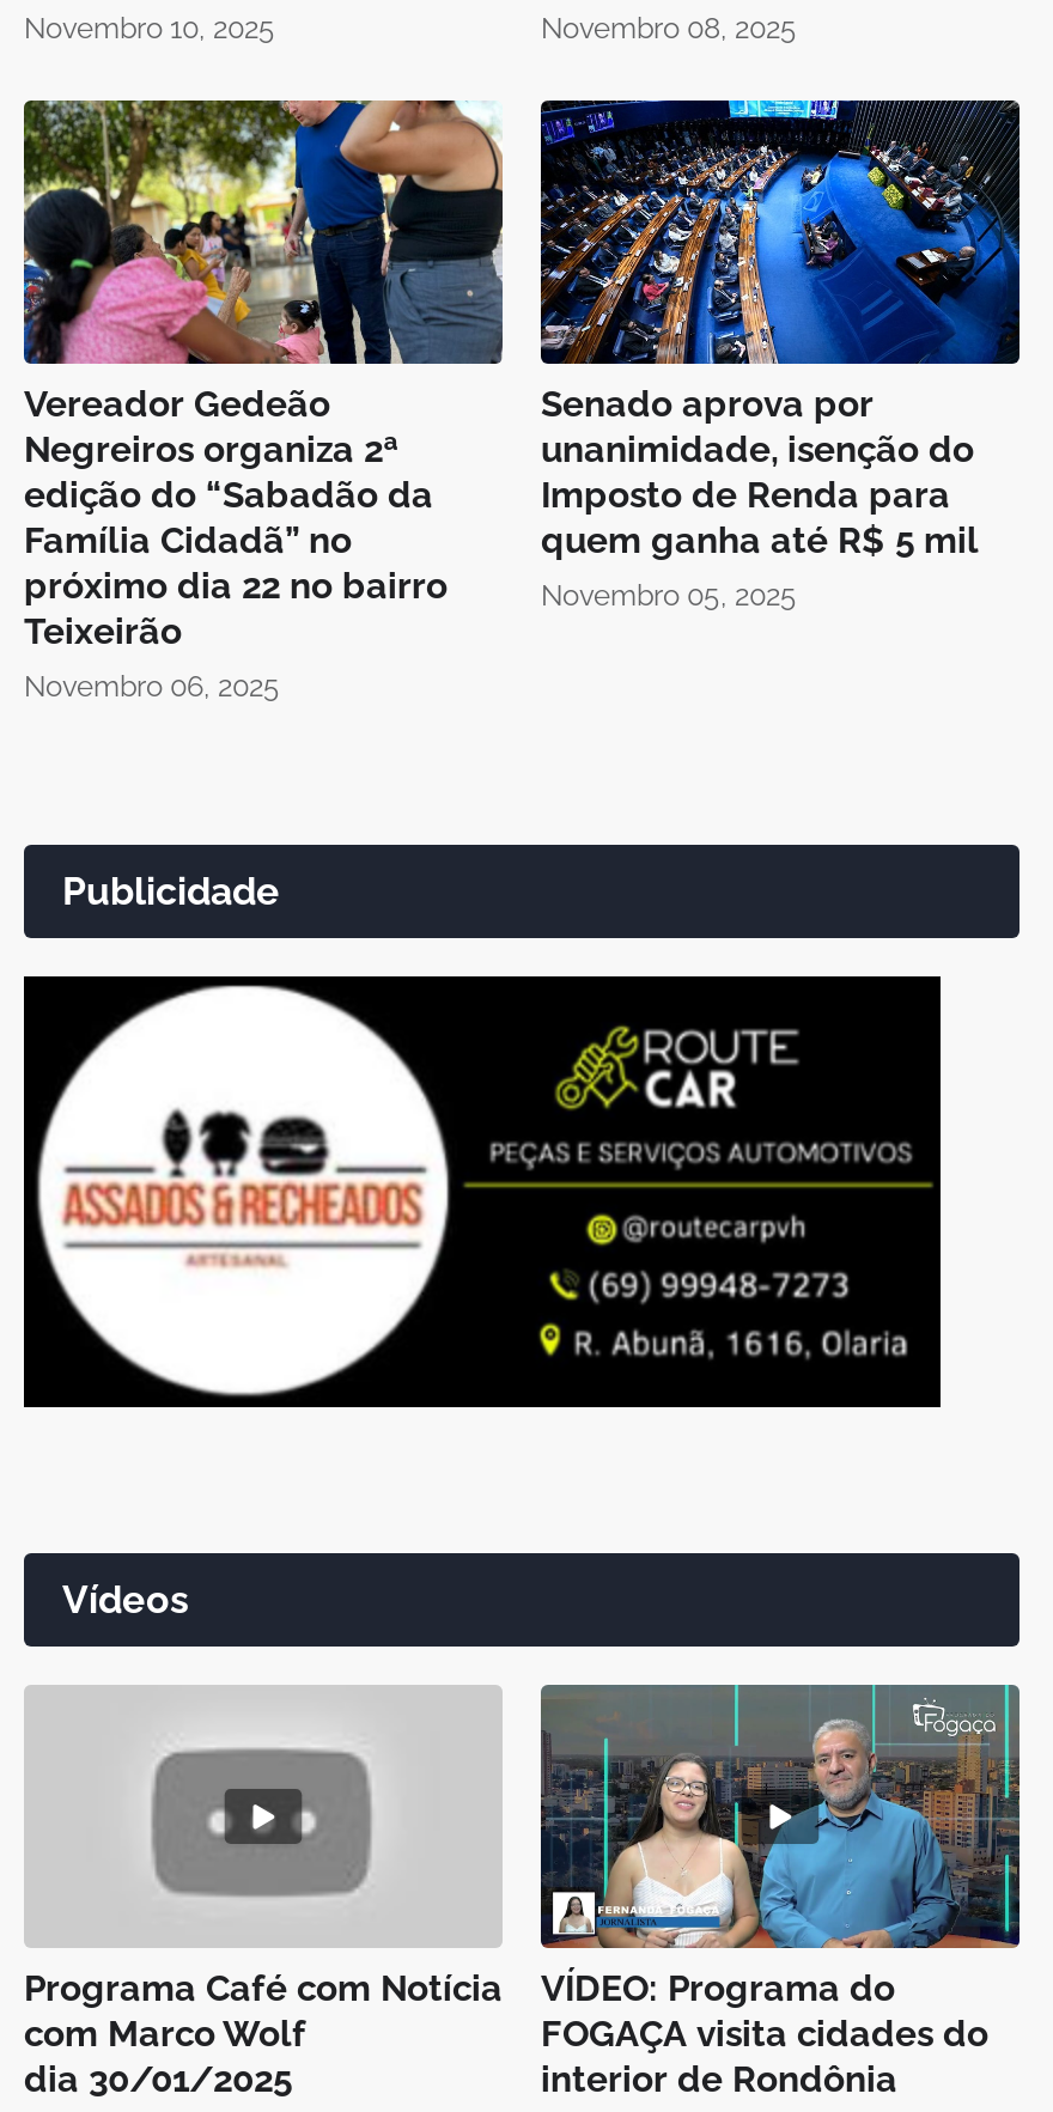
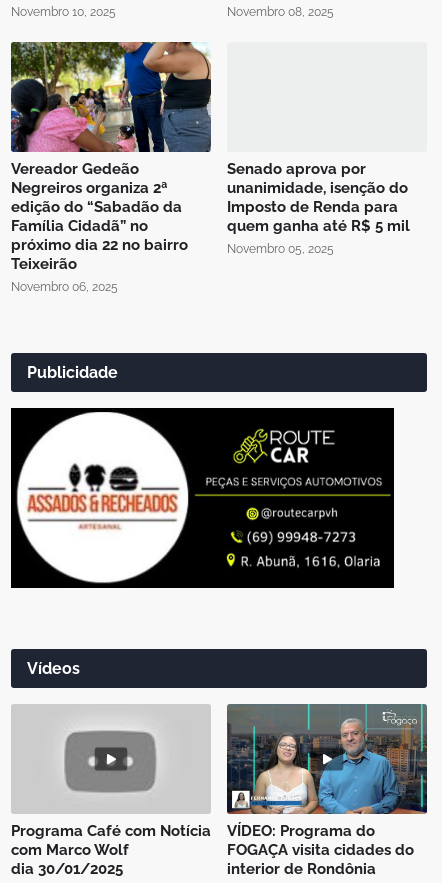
[538,98,1022,366] [image] -> none

